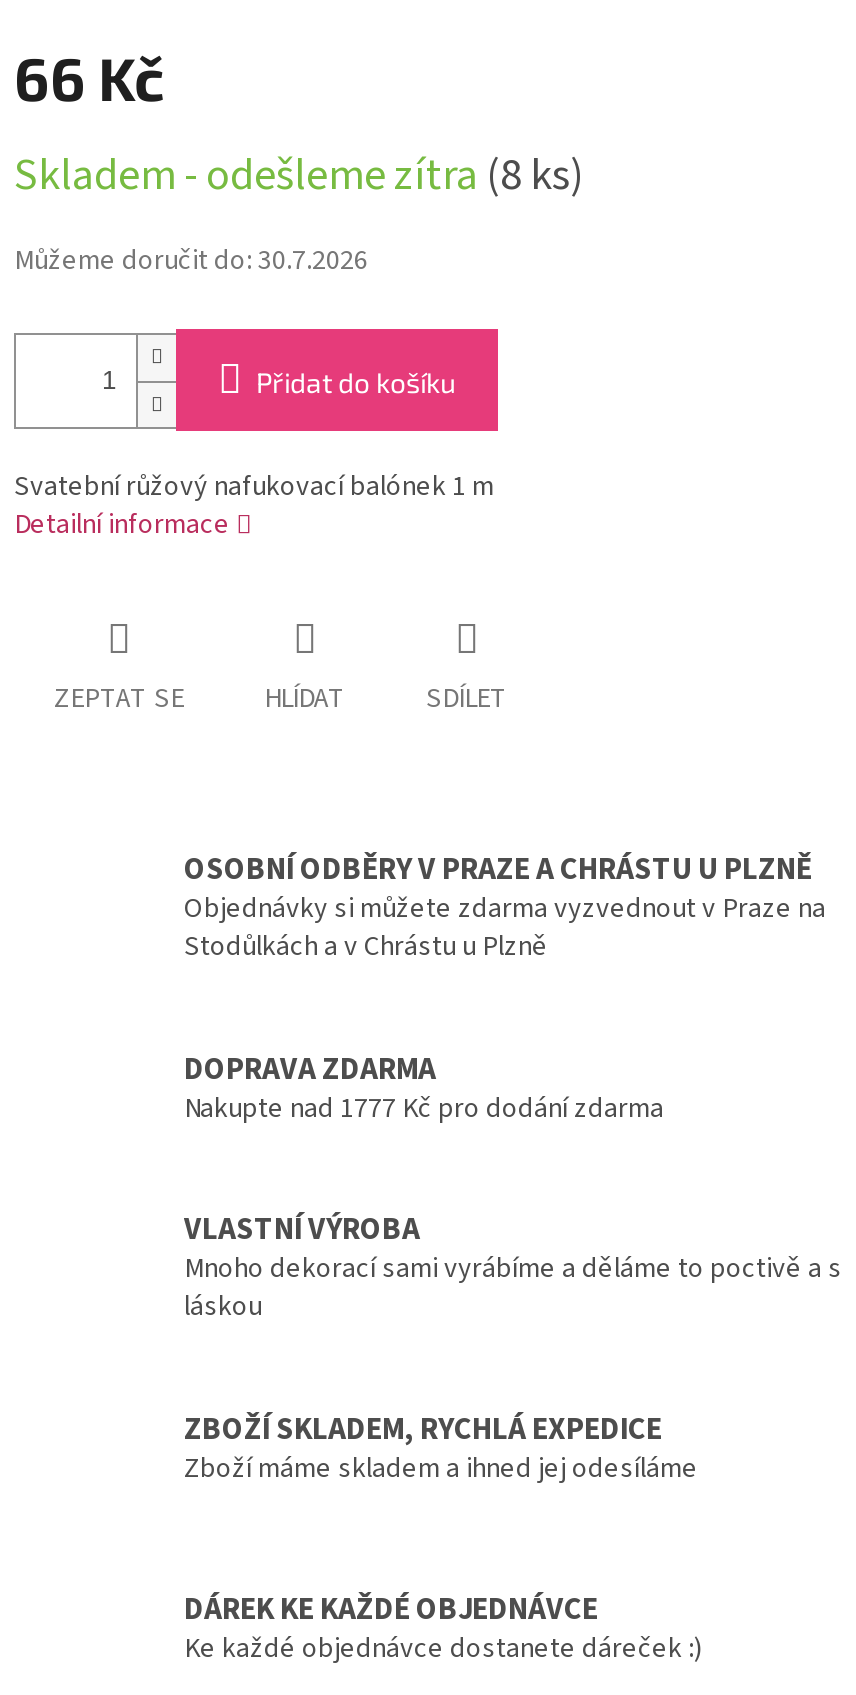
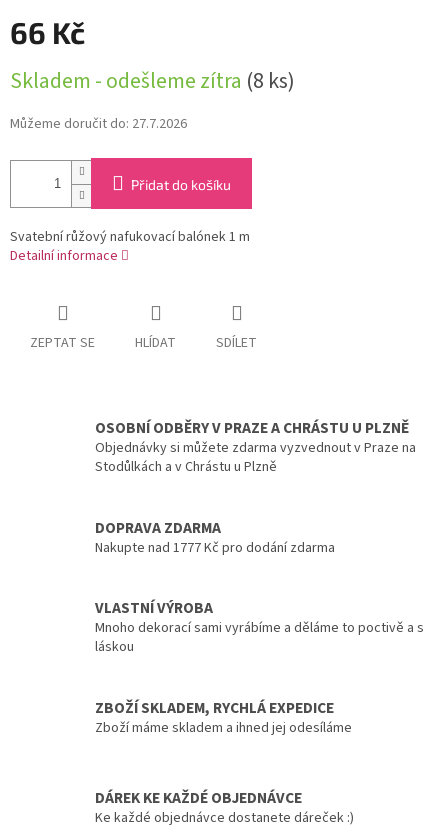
[14,242,368,282] Můžeme doručit do: 30.7.2026 -> [10,114,187,134] Můžeme doručit do: 27.7.2026

